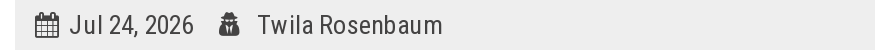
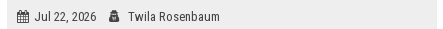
[69,10,441,40] Jul 24, 2026 Twila Rosenbaum -> [34,9,220,24] Jul 22, 2026 Twila Rosenbaum

